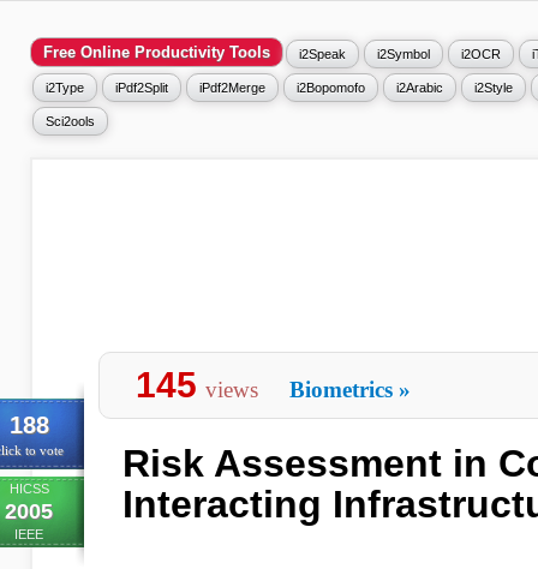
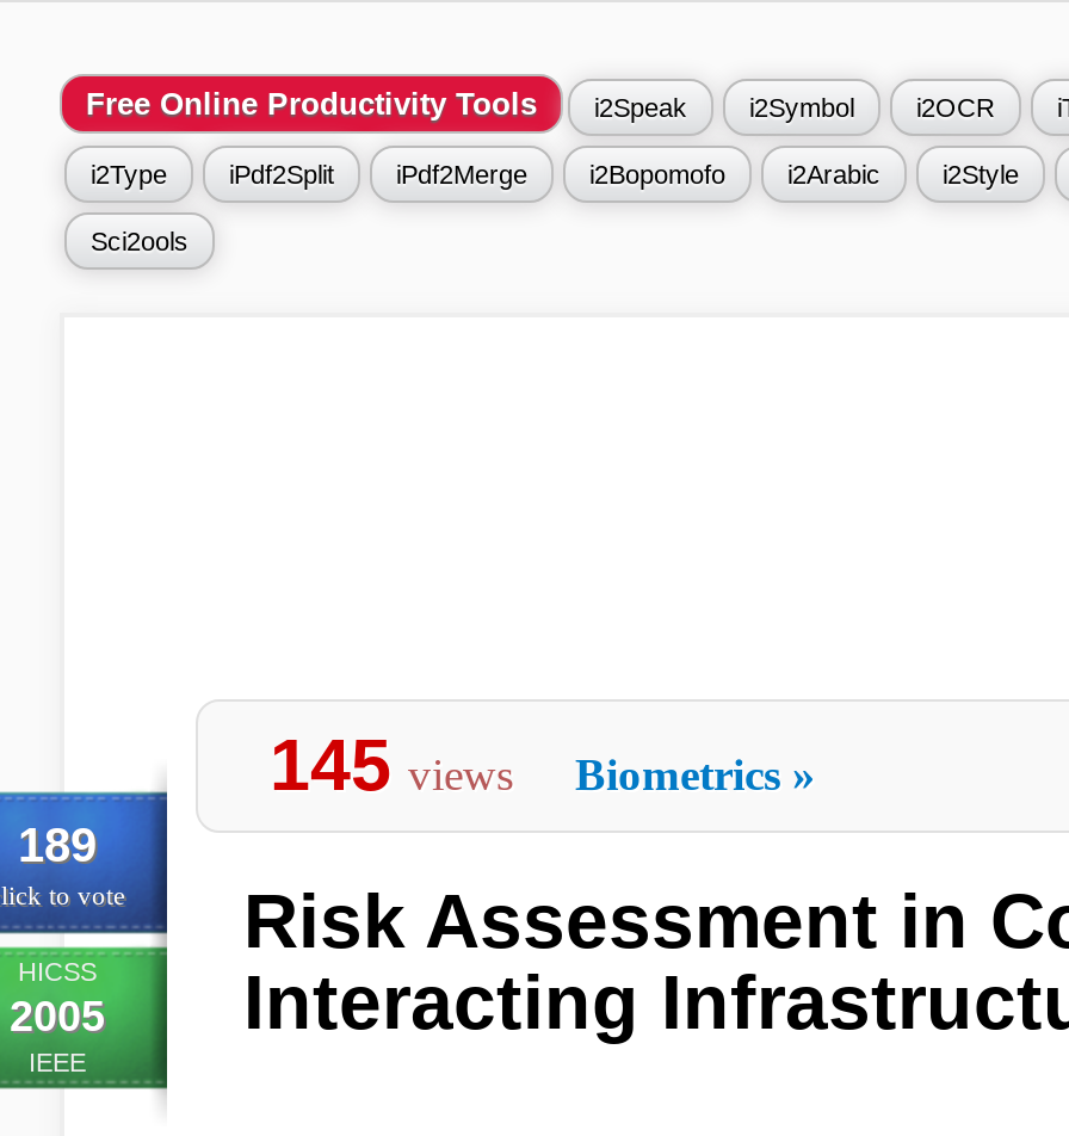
[9,412,49,438] 188 -> [18,819,97,871] 189

